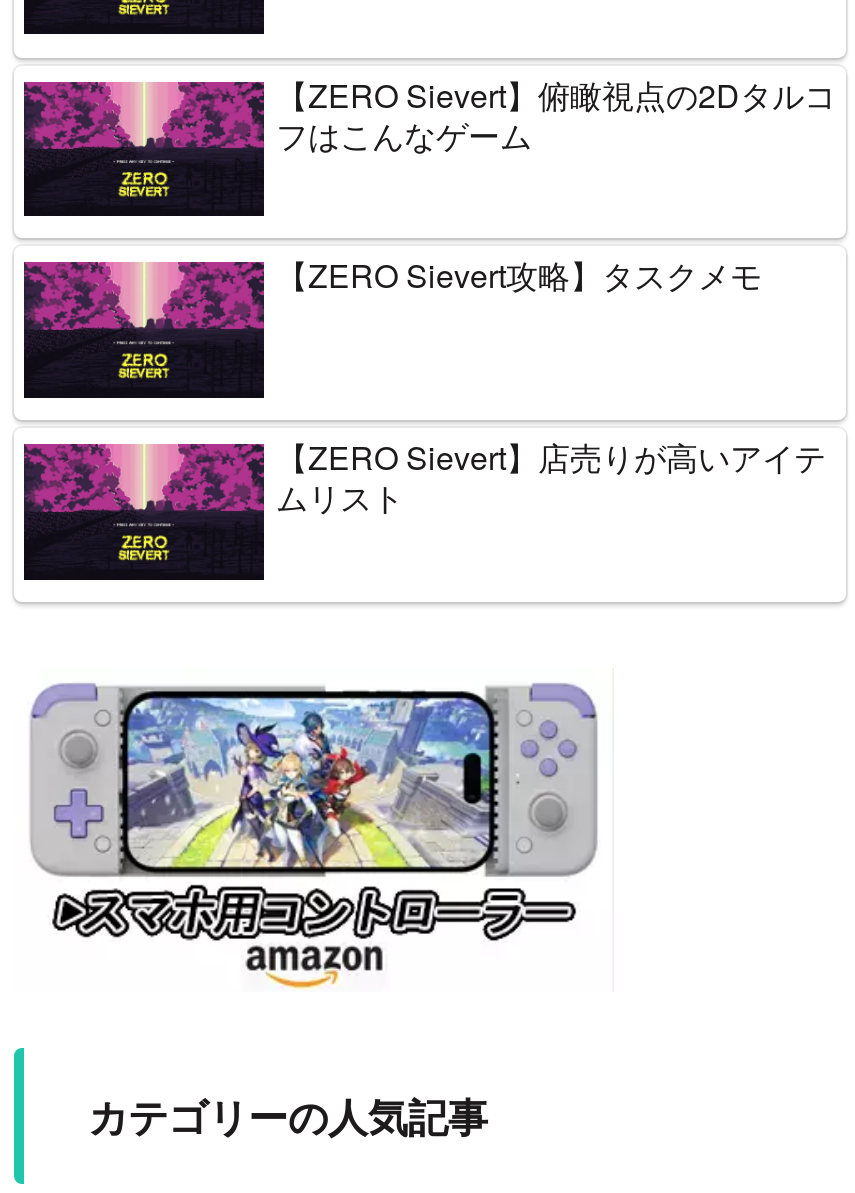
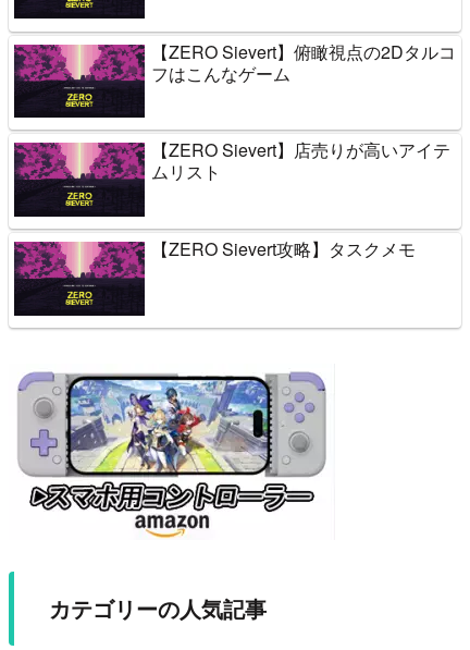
moved [22,260,826,521] -> [13,42,450,184]: [image] | 【ZERO Sievert】店売りが高いアイテ | ムリスト
moved [276,253,762,299] -> [151,237,416,262]: 【ZERO Sievert攻略】タスクメモ

